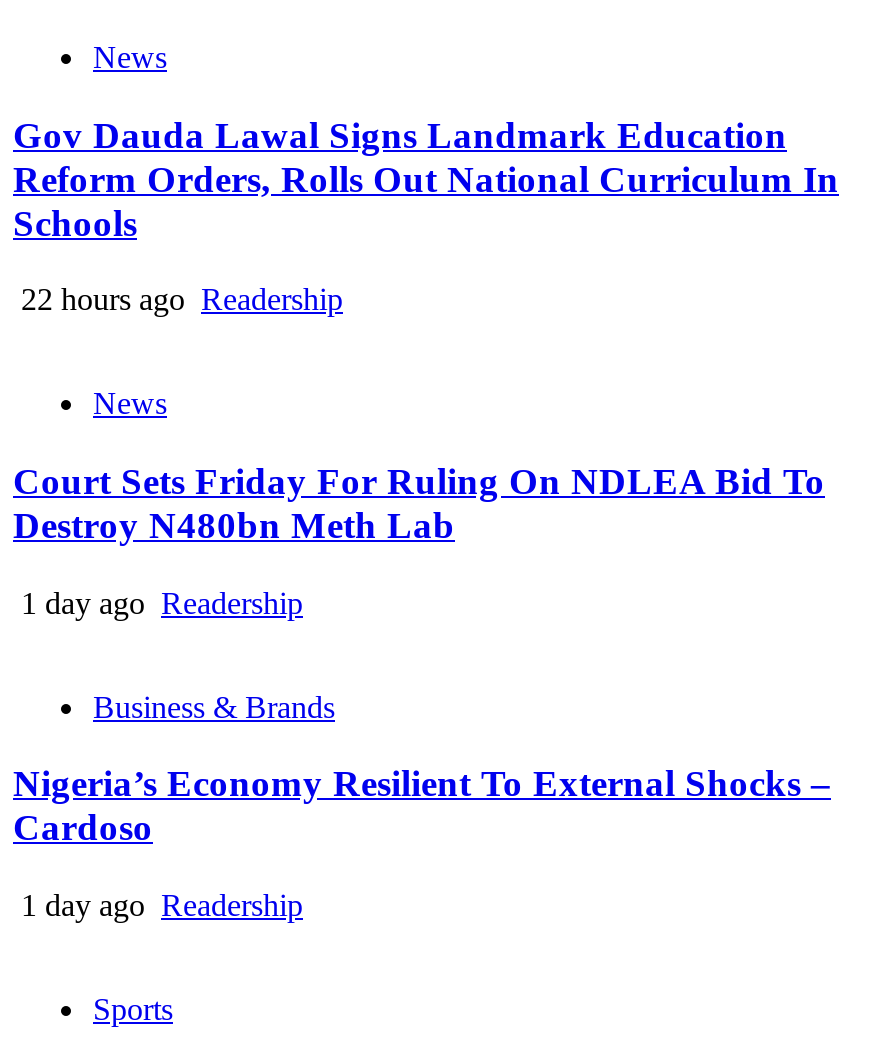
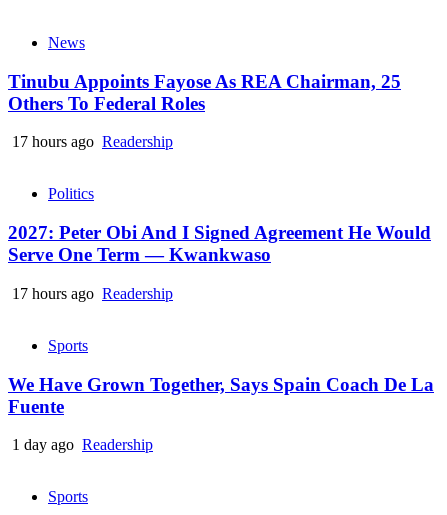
[13,113,839,243] Gov Dauda Lawal Signs Landmark Education | Reform Orders, Rolls Out National Curriculum In | Schools -> [8,71,401,114] Tinubu Appoints Fayose As REA Chairman, 25 | Others To Federal Roles
[13,283,343,317] 22 hours ago Readership -> [8,133,173,150] 17 hours ago Readership
[93,387,167,421] News -> [48,185,94,202] Politics
[13,460,825,546] Court Sets Friday For Ruling On NDLEA Bid To | Destroy N480bn Meth Lab -> [8,222,431,265] 2027: Peter Obi And I Signed Agreement He Would | Serve One Term — Kwankwaso
[13,586,303,620] 1 day ago Readership -> [8,285,173,302] 17 hours ago Readership
[93,690,335,724] Business & Brands -> [48,337,88,354] Sports
[13,763,831,849] Nigeria’s Economy Resilient To External Shocks – | Cardoso -> [8,374,434,417] We Have Grown Together, Says Spain Coach De La | Fuente

